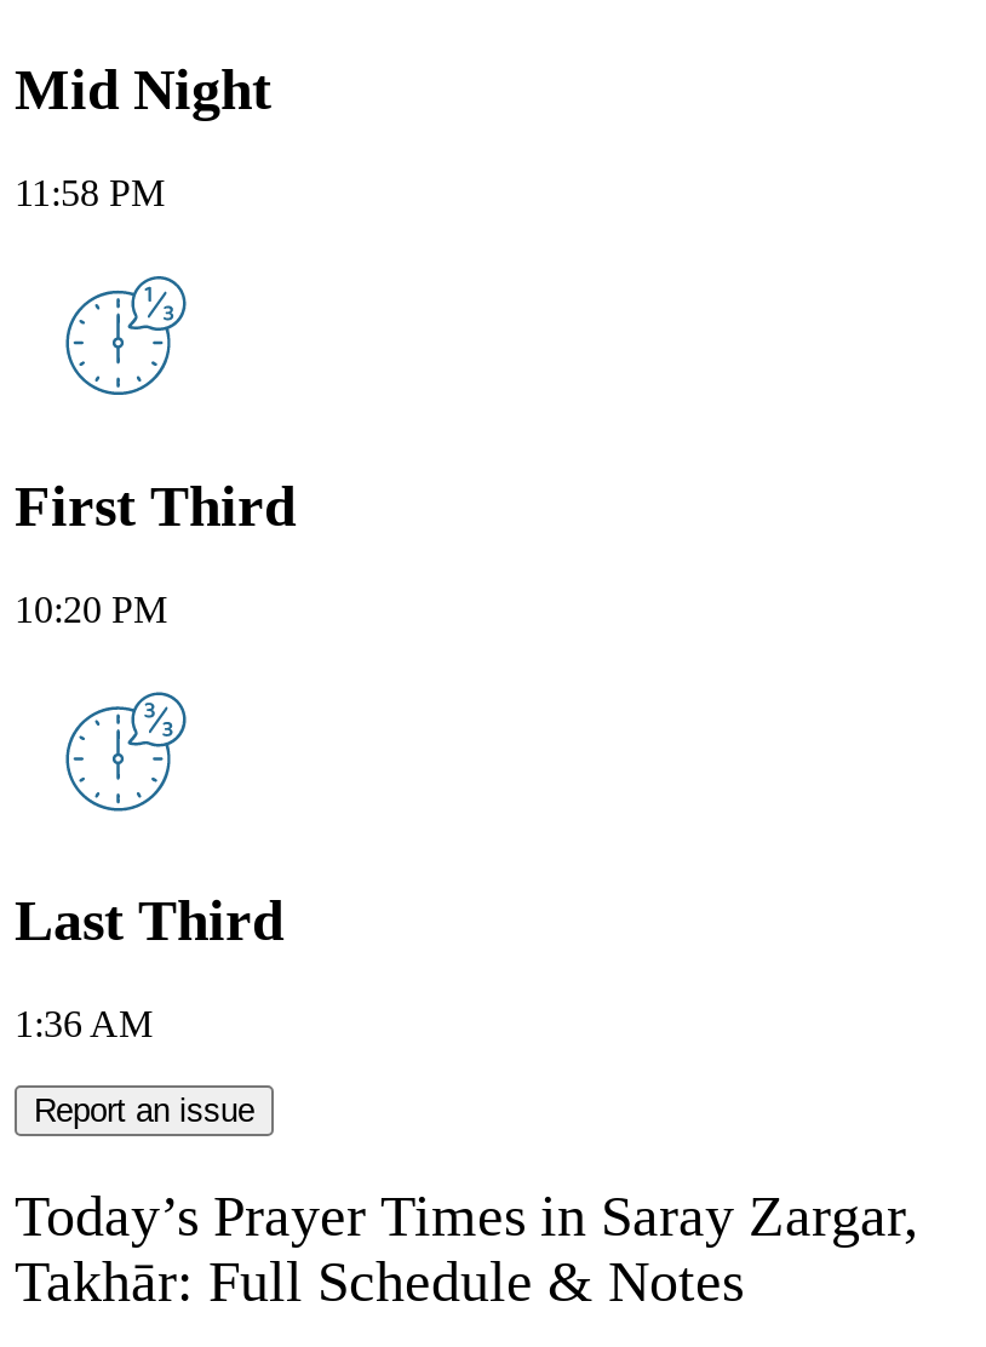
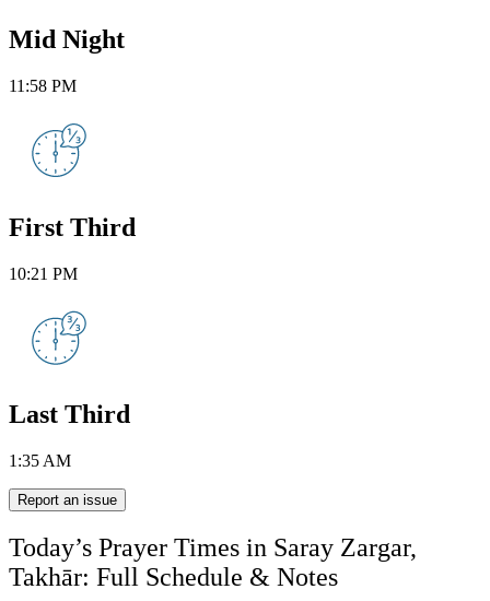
[15,587,167,629] 10:20 PM -> [9,264,78,282] 10:21 PM
[15,1004,153,1045] 1:36 AM -> [9,452,71,470] 1:35 AM

